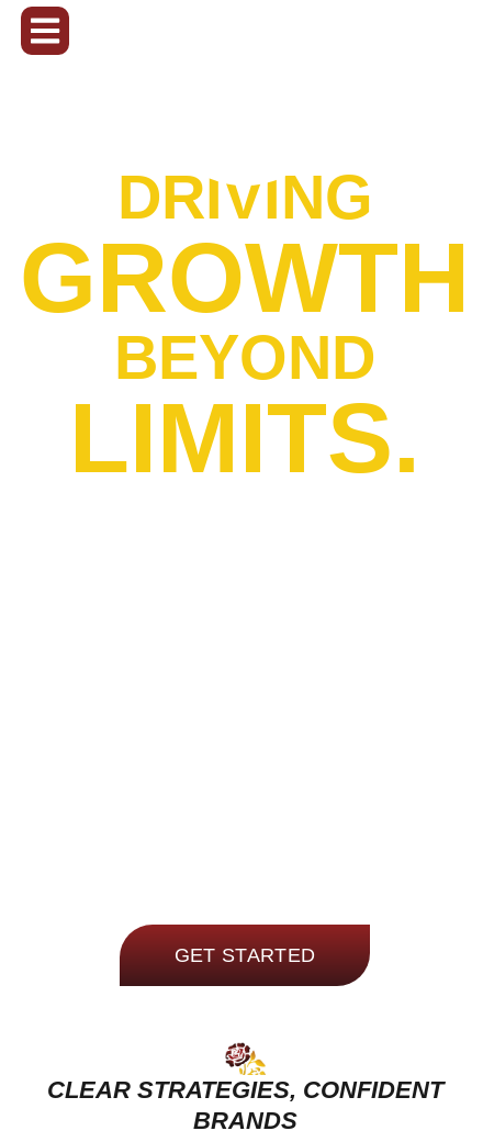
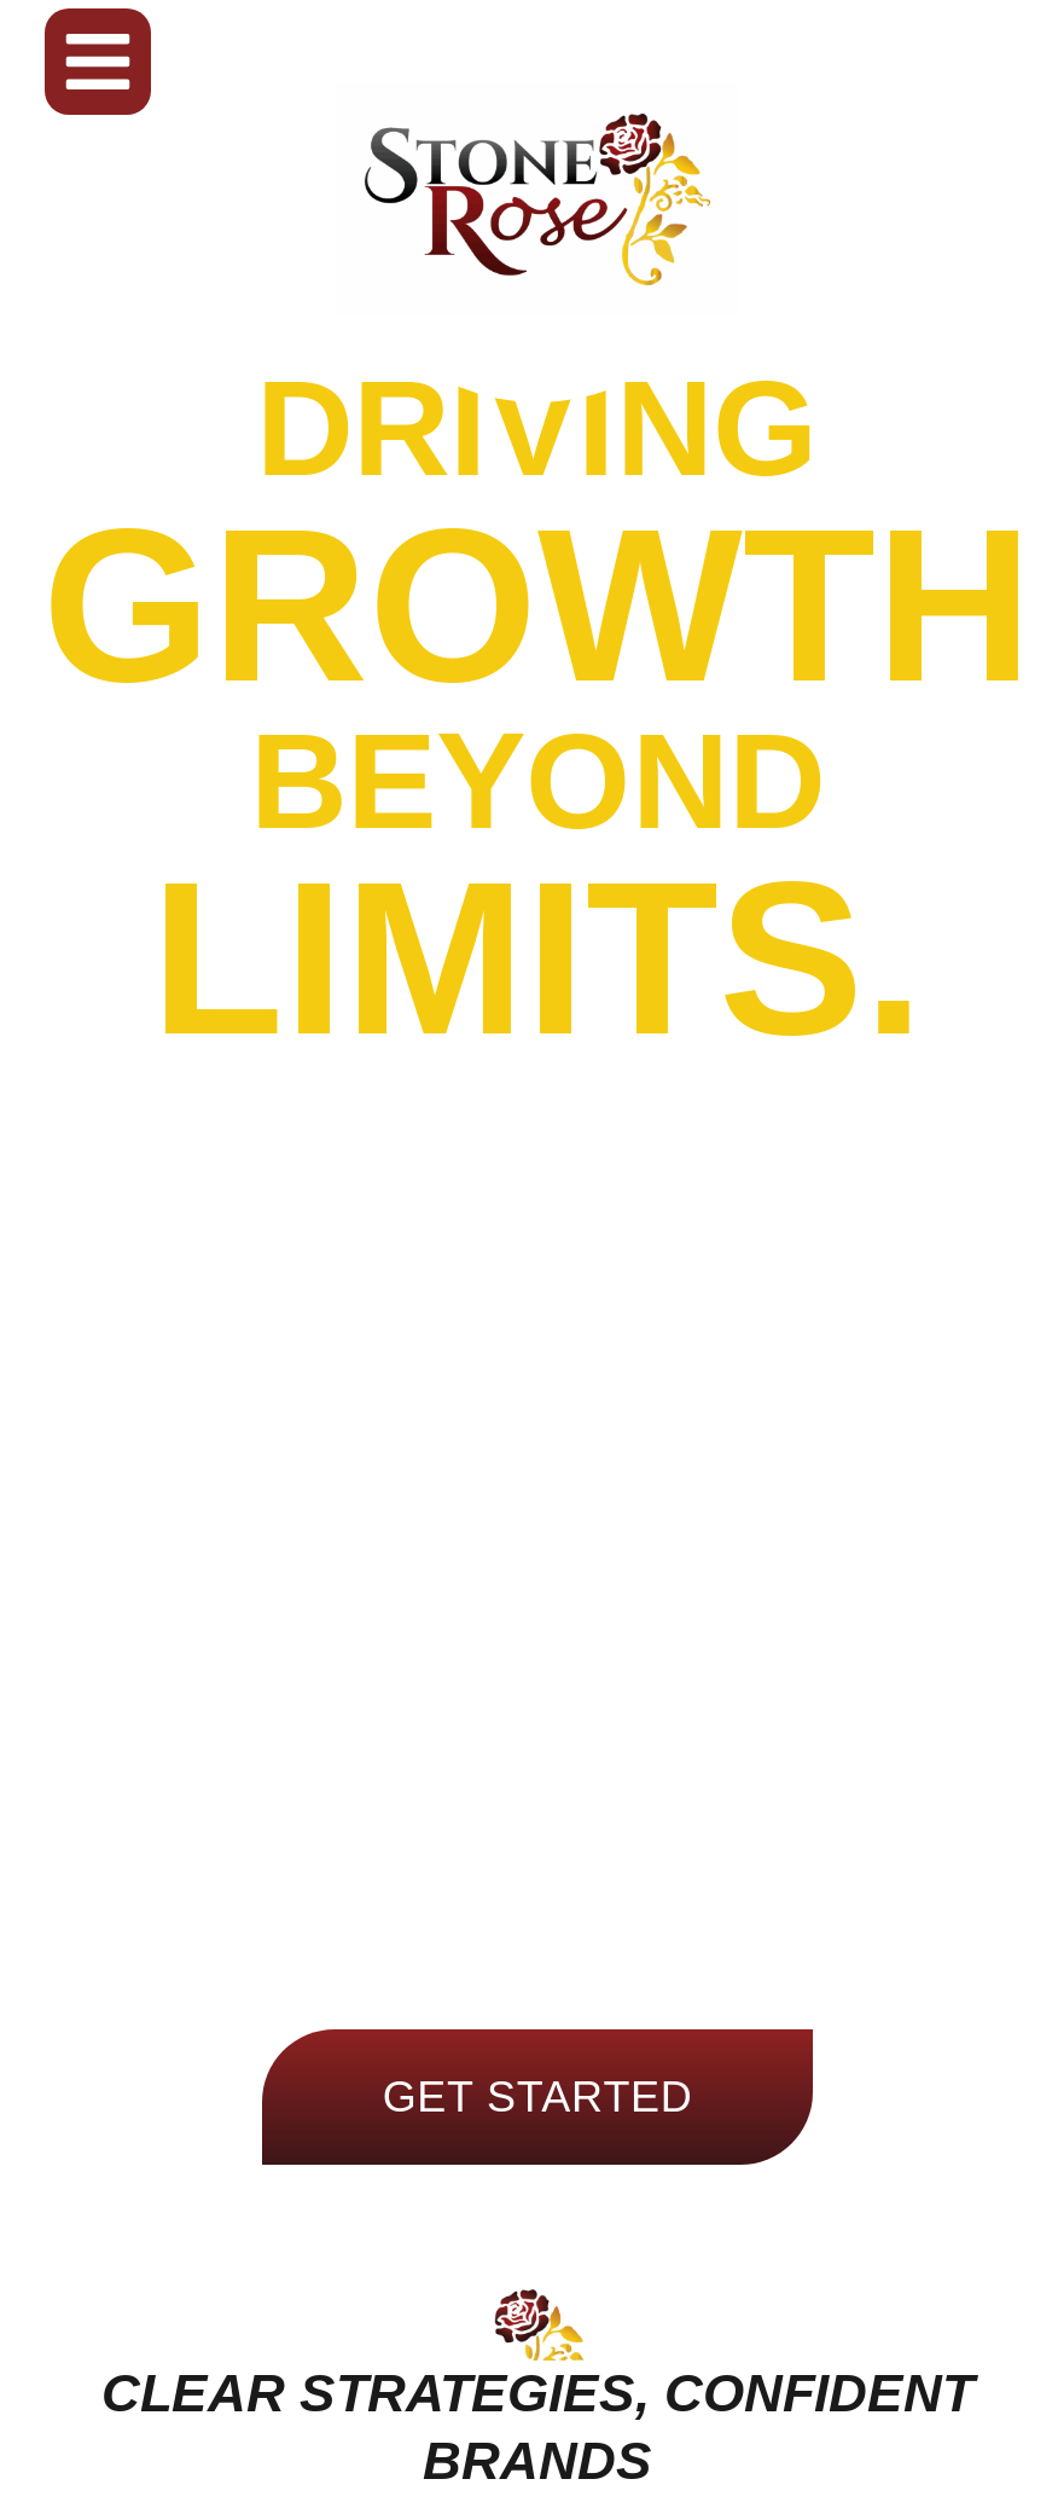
none -> [361,110,711,289] [image]

